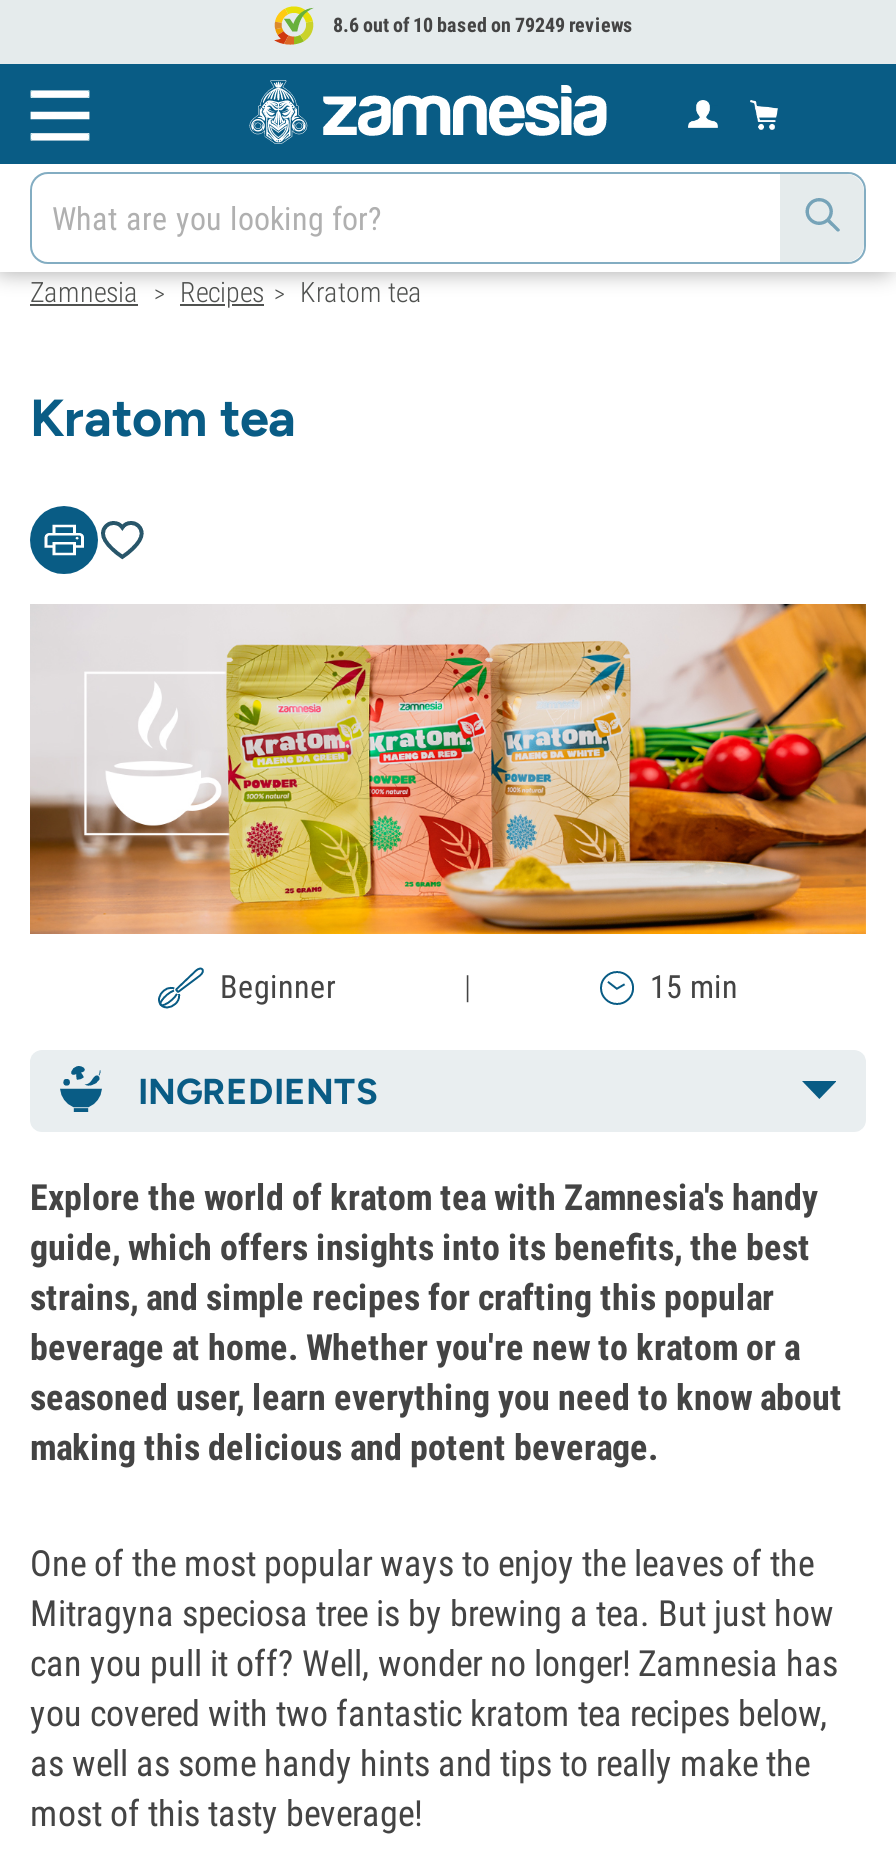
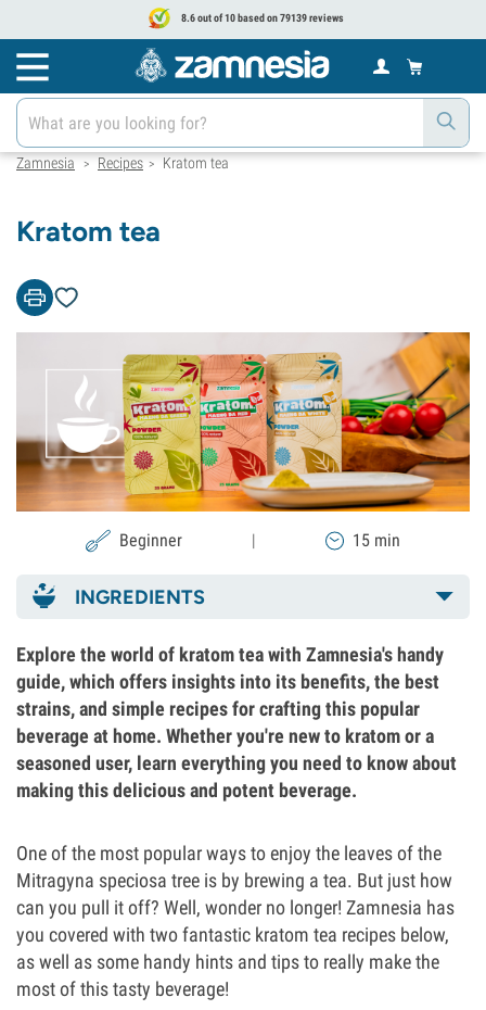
[329,14,633,36] 8.6 out of 10 based on 79249 reviews -> [178,12,343,24] 8.6 out of 10 based on 79139 reviews

